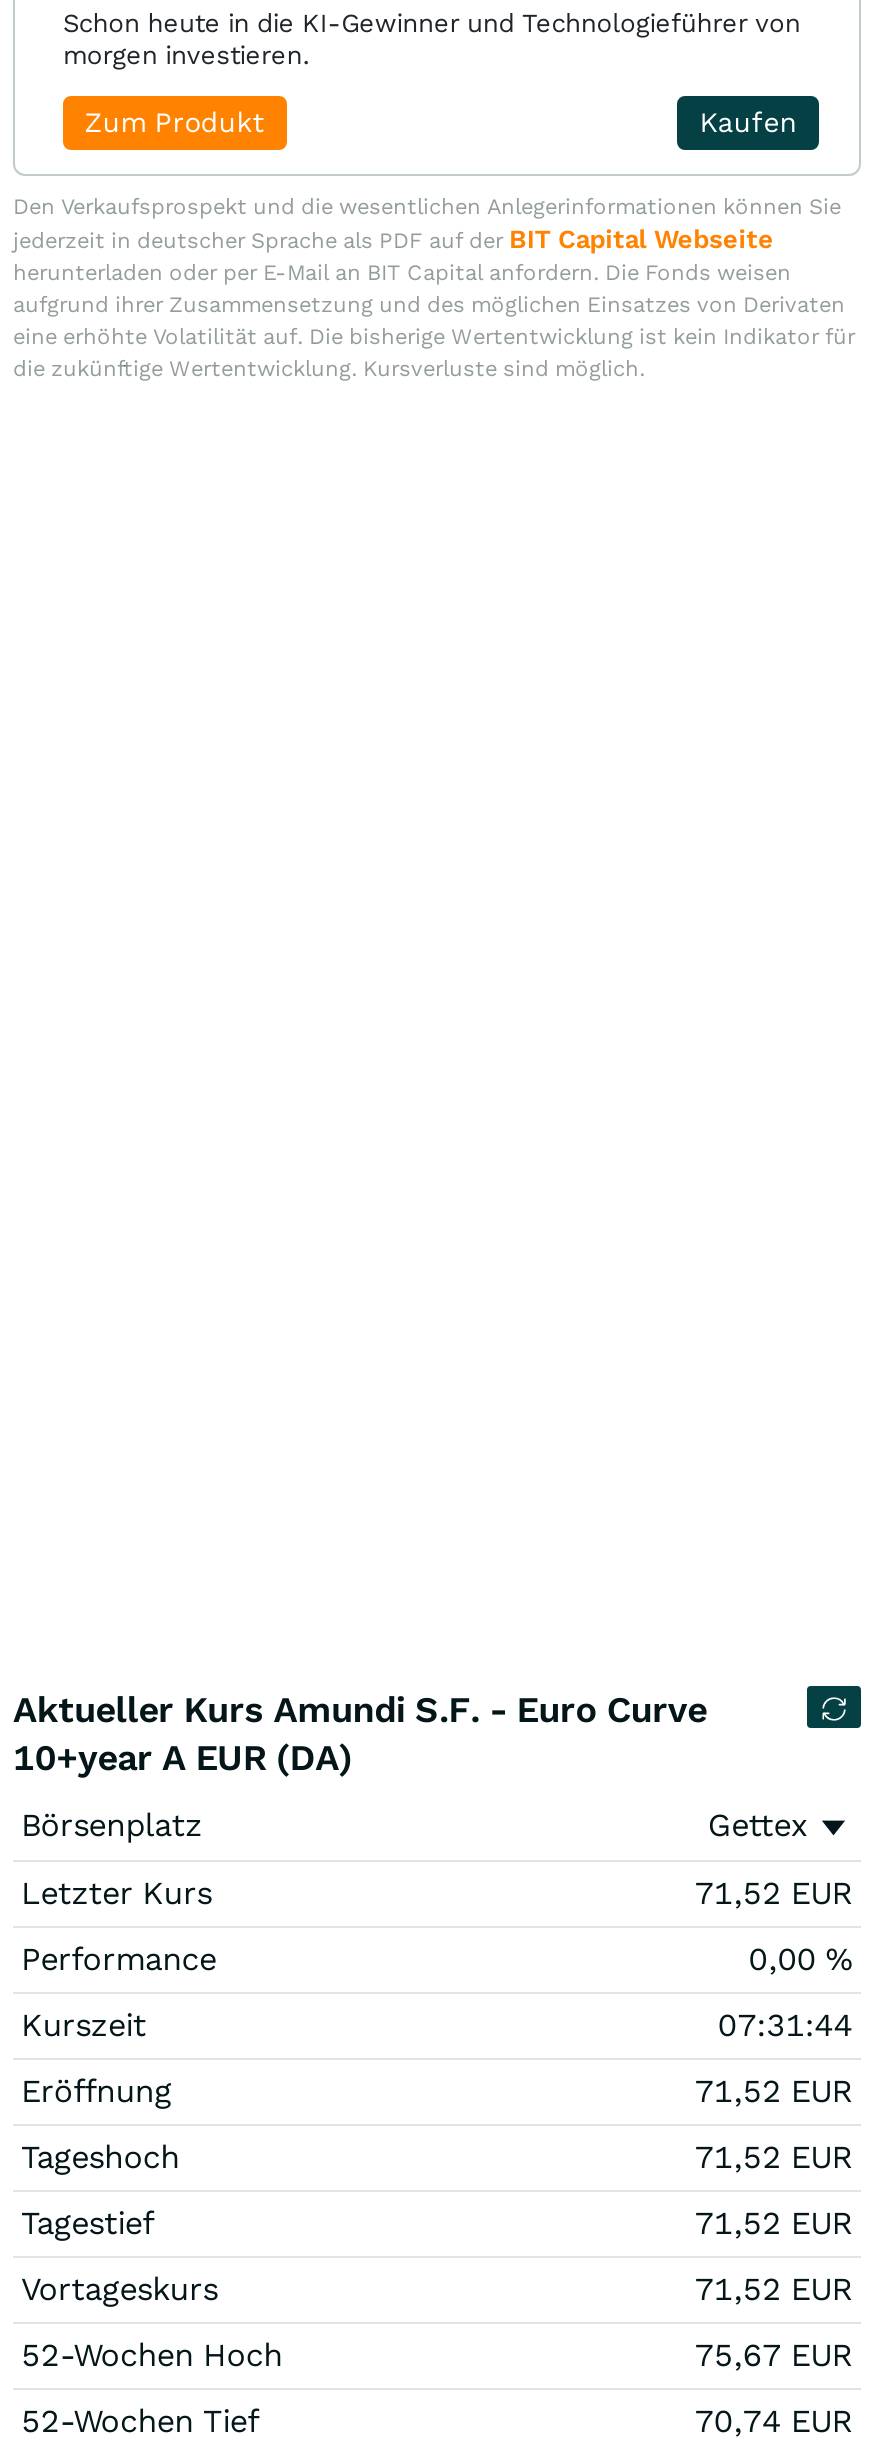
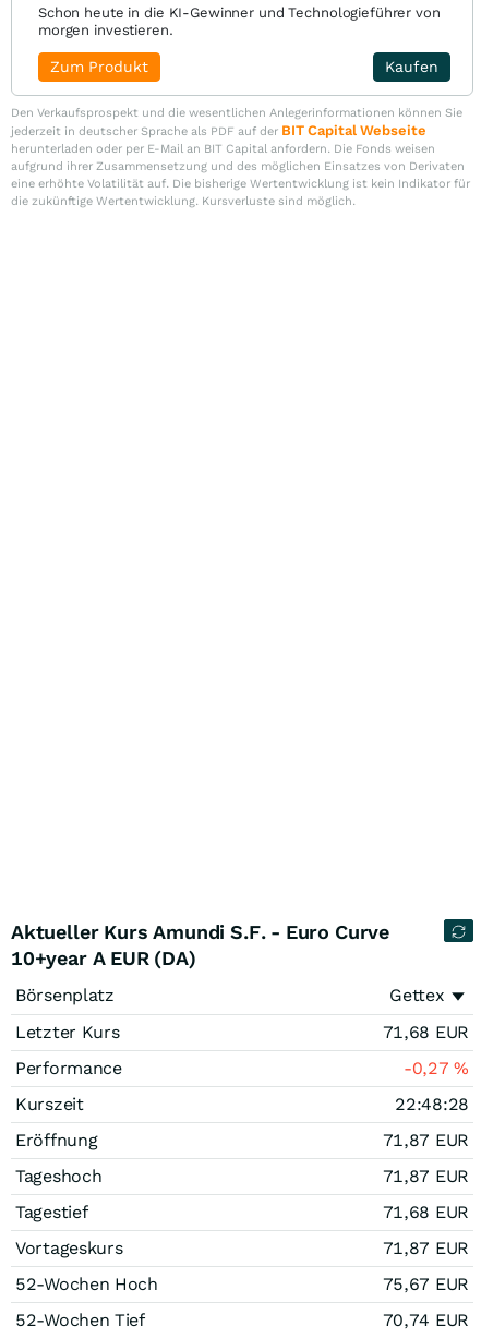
[694,1874,853,1912] 71,52 EUR -> [383,1022,469,1042] 71,68 EUR
[749,1940,853,1978] 0,00% -> [404,1058,469,1078] -0,27%
[718,2006,853,2044] 07:31:44 -> [395,1094,469,1114] 22:48:28
[694,2072,853,2110] 71,52 EUR -> [383,1130,469,1150] 71,87 EUR
[694,2138,853,2176] 71,52 EUR -> [383,1166,469,1186] 71,87 EUR
[694,2204,853,2242] 71,52 EUR -> [383,1202,469,1222] 71,68 EUR
[694,2270,853,2308] 71,52 EUR -> [383,1238,469,1258] 71,87 EUR

